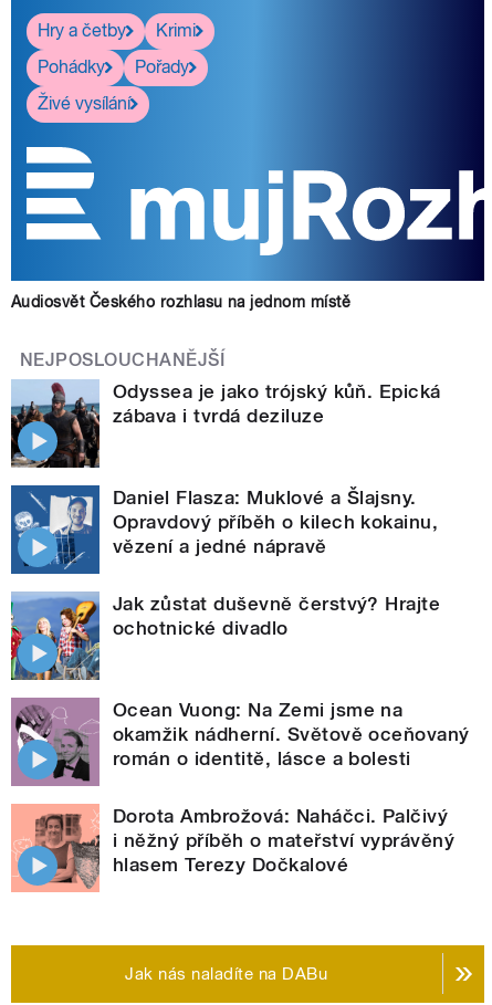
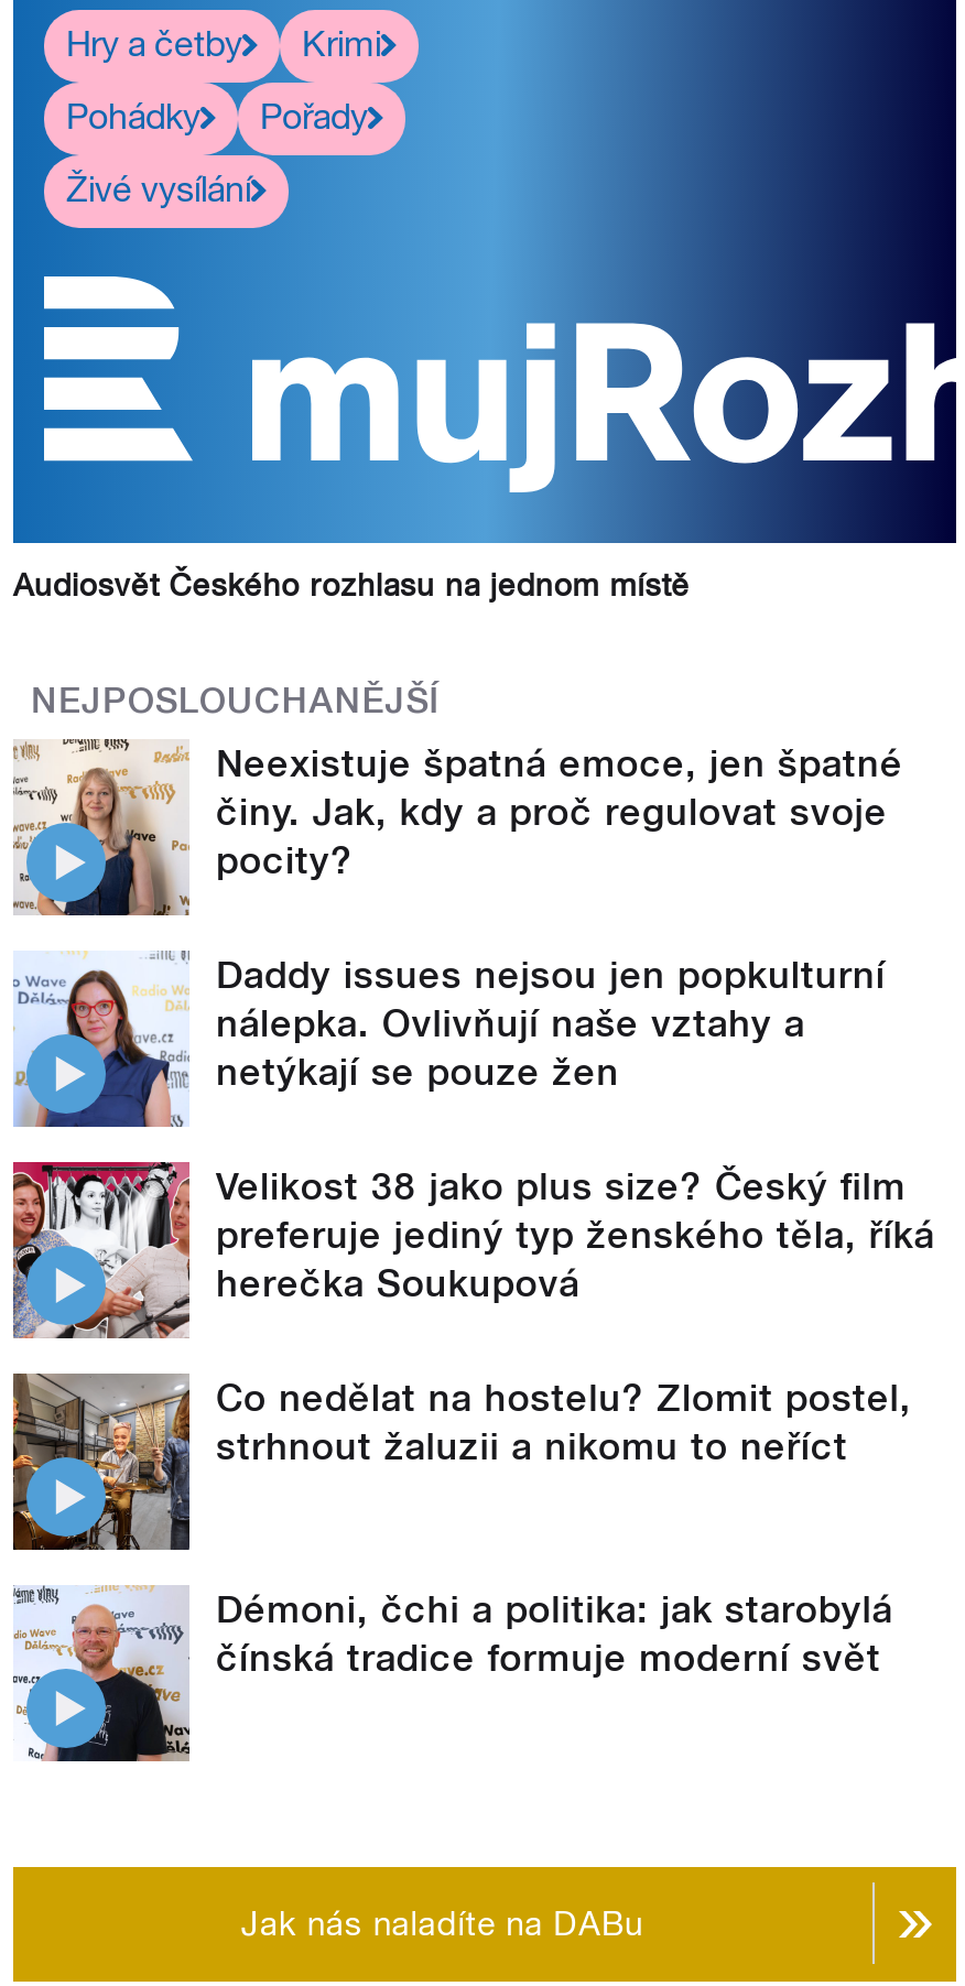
[10,379,441,468] [image] | Odyssea je jako trójský kůň. Epická | zábava i tvrdá deziluze -> [13,737,903,918] [image] | Neexistuje špatná emoce, jen špatné | činy. Jak, kdy a proč regulovat svoje | pocity?
[10,484,438,575] [image] | Daniel Flasza: Muklové a Šlajsny. | Opravdový příběh o kilech kokainu, | vězení a jedné nápravě -> [13,951,885,1129] [image] | Daddy issues nejsou jen popkulturní | nálepka. Ovlivňují naše vztahy a | netýkají se pouze žen
[10,592,440,681] [image] | Jak zůstat duševně čerstvý? Hrajte | ochotnické divadlo -> [11,1160,935,1341] [image] | Velikost 38 jako plus size? Český film | preferuje jediný typ ženského těla, říká | herečka Soukupová
[11,698,470,786] [image] | Ocean Vuong: Na Zemi jsme na | okamžik nádherní. Světově oceňovaný | román o identitě, lásce a bolesti -> [11,1371,912,1552] [image] | Co nedělat na hostelu? Zlomit postel, | strhnout žaluzii a nikomu to neříct
[10,804,455,893] [image] | Dorota Ambrožová: Naháčci. Palčivý | i něžný příběh o mateřství vyprávěný | hlasem Terezy Dočkalové -> [11,1585,893,1763] [image] | Démoni, čchi a politika: jak starobylá | čínská tradice formuje moderní svět

